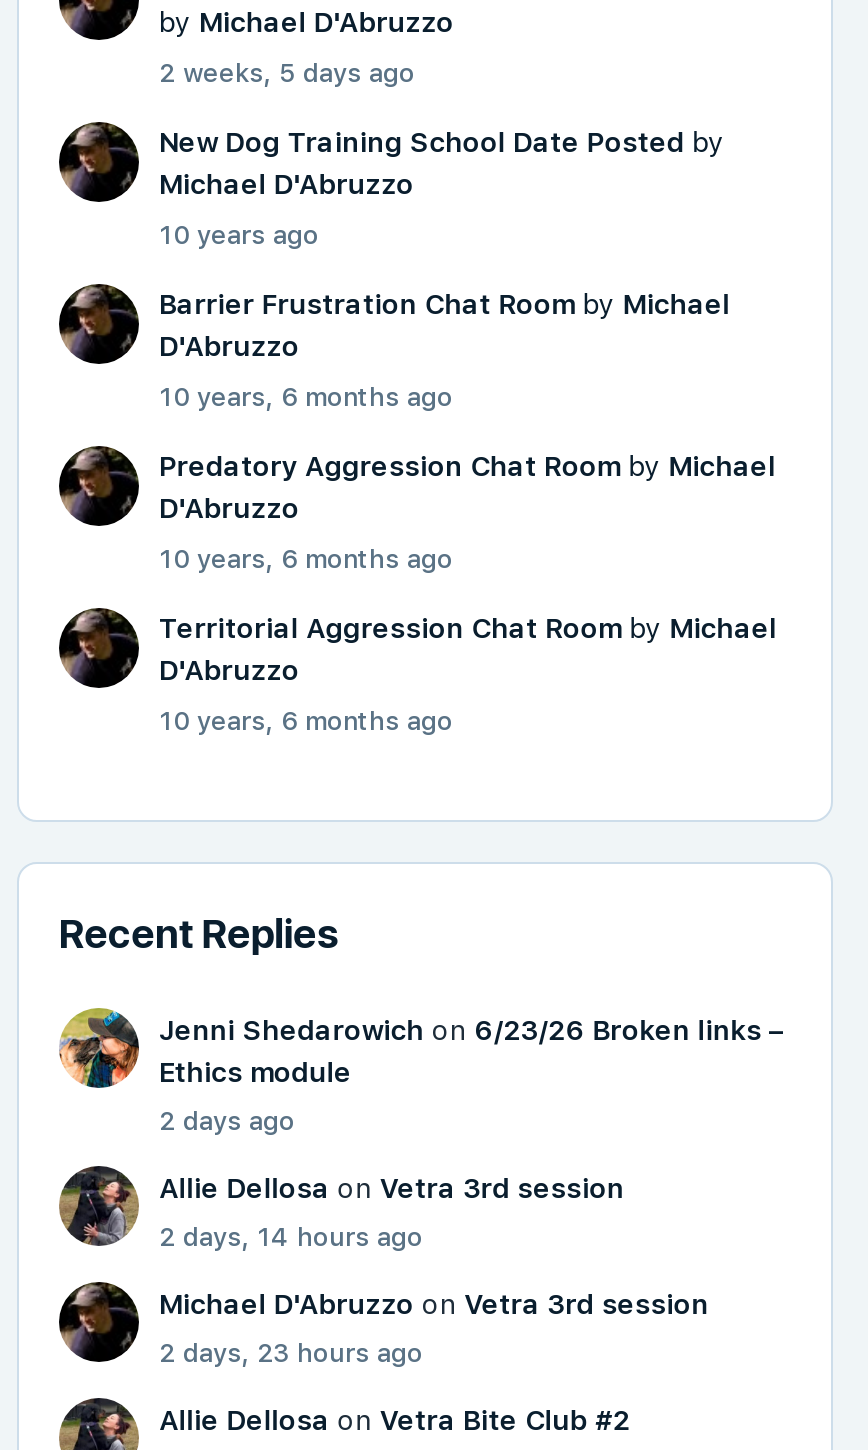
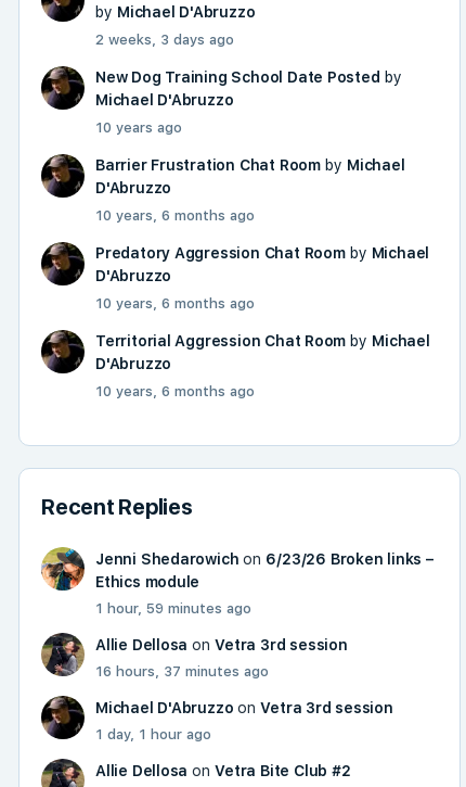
[159,58,415,88] 2 weeks, 5 days ago -> [95,31,234,48] 2 weeks, 3 days ago
[159,1106,295,1136] 2 days ago -> [95,600,251,617] 1 hour, 59 minutes ago
[159,1222,423,1252] 2 days, 14 hours ago -> [95,663,269,680] 16 hours, 37 minutes ago
[159,1338,423,1368] 2 days, 23 hours ago -> [95,726,211,742] 1 day, 1 hour ago

